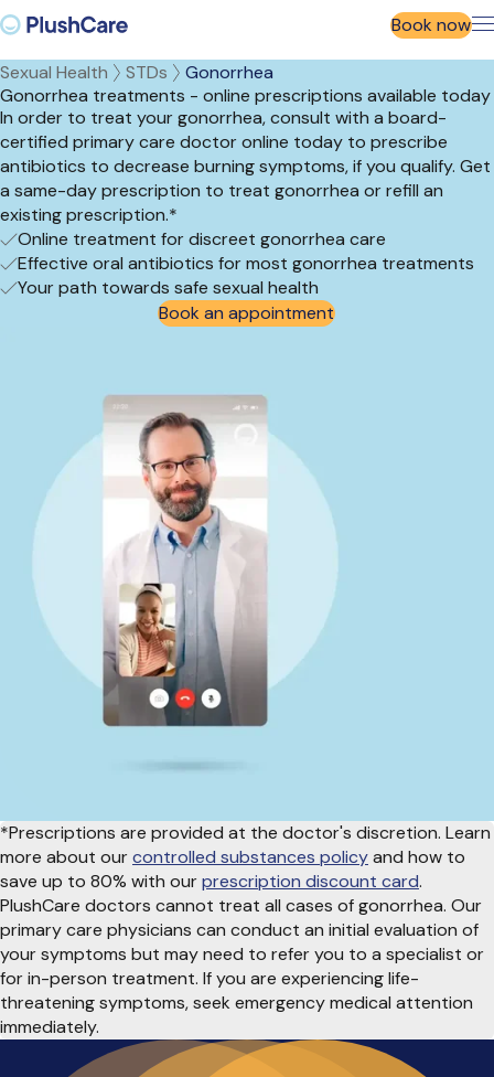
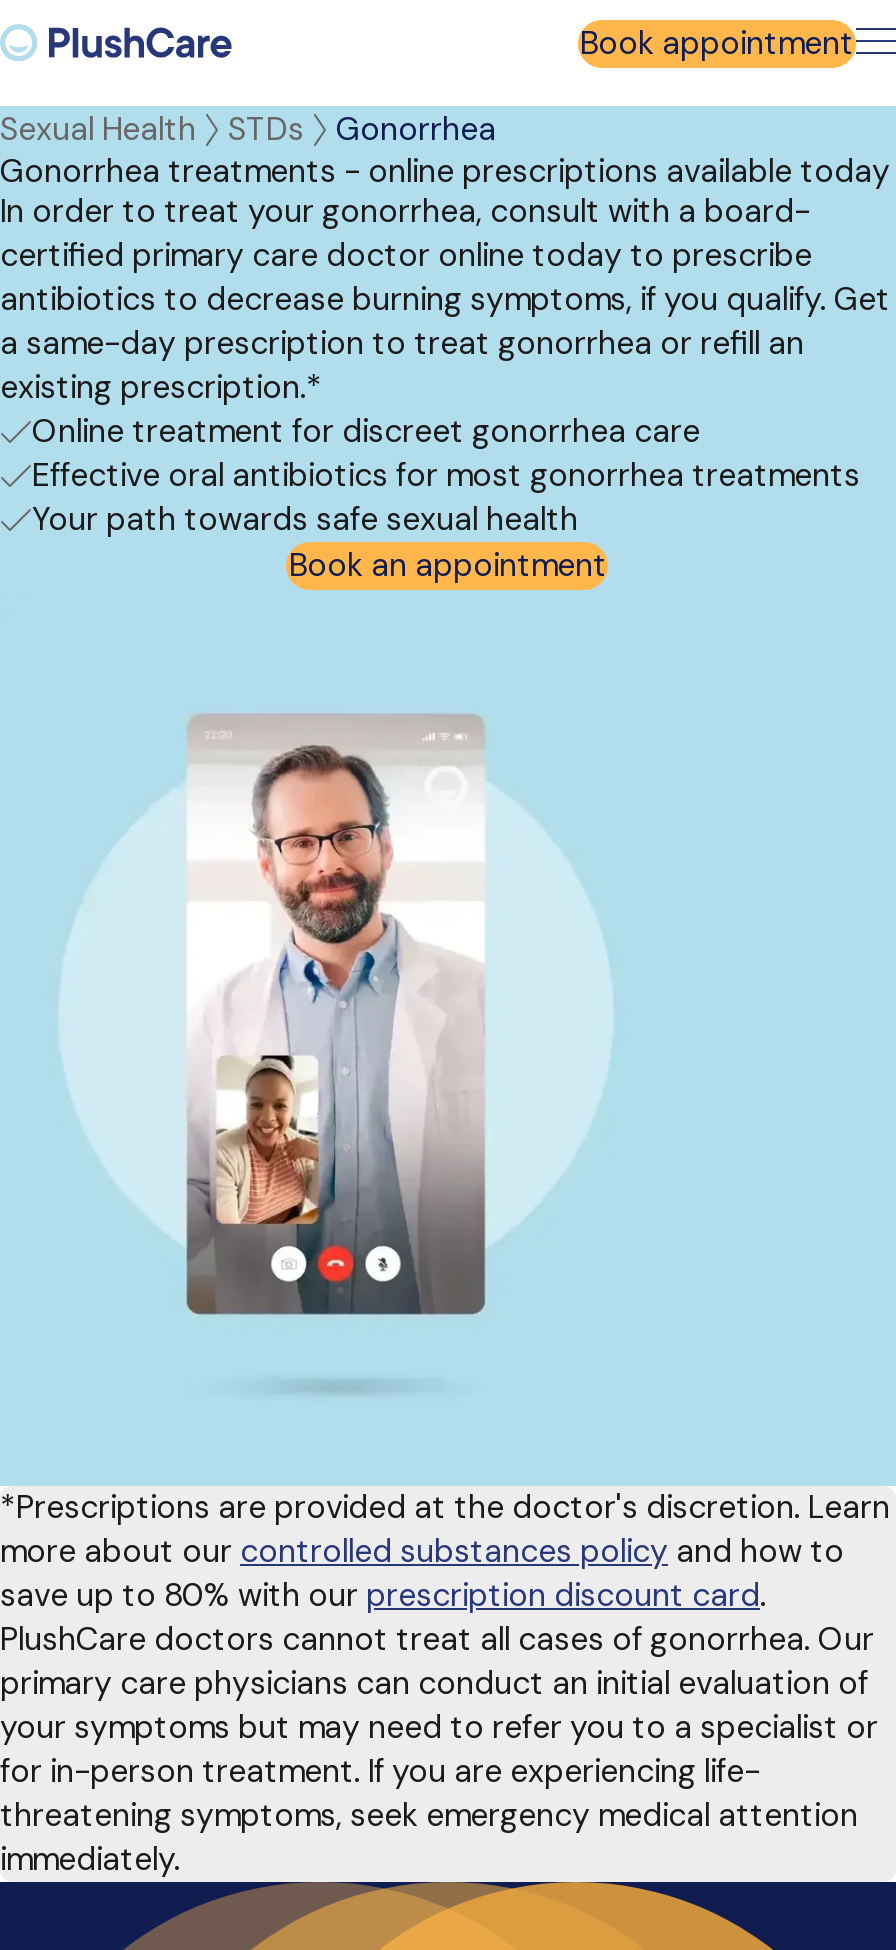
[391,13,471,36] Book now -> [580,21,854,63] Book appointment

